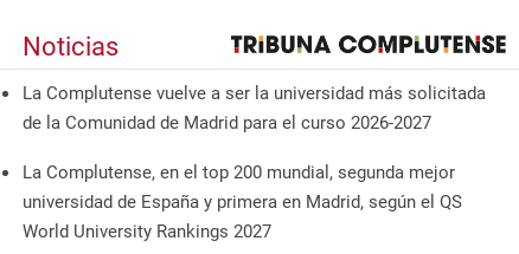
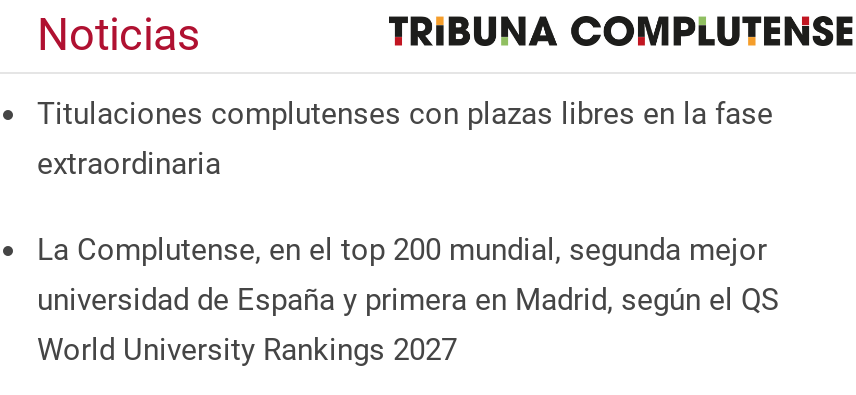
[23,82,486,133] La Complutense vuelve a ser la universidad más solicitada | de la Comunidad de Madrid para el curso 2026-2027 -> [37,96,773,182] Titulaciones complutenses con plazas libres en la fase | extraordinaria

